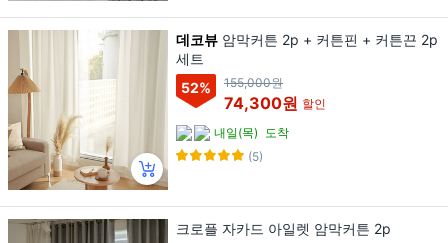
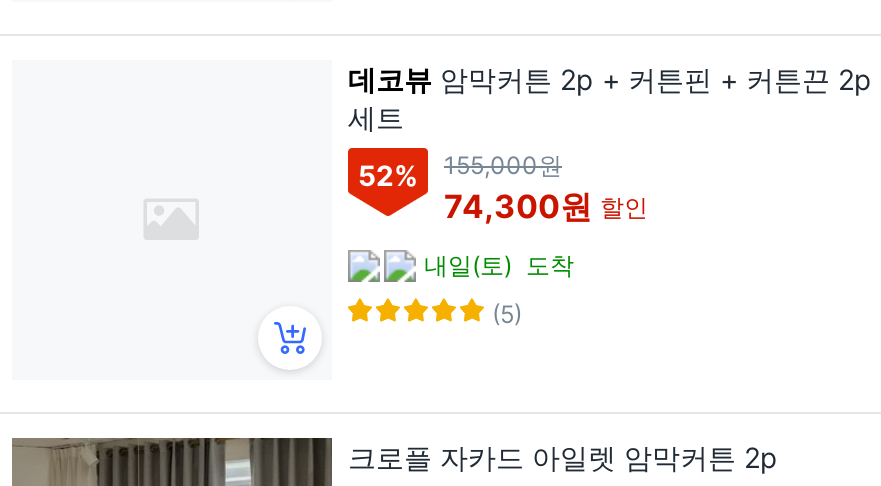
[7,29,169,191] [image] -> none
[214,125,289,140] 내일(목) 도착 -> [424,250,574,280] 내일(토) 도착

